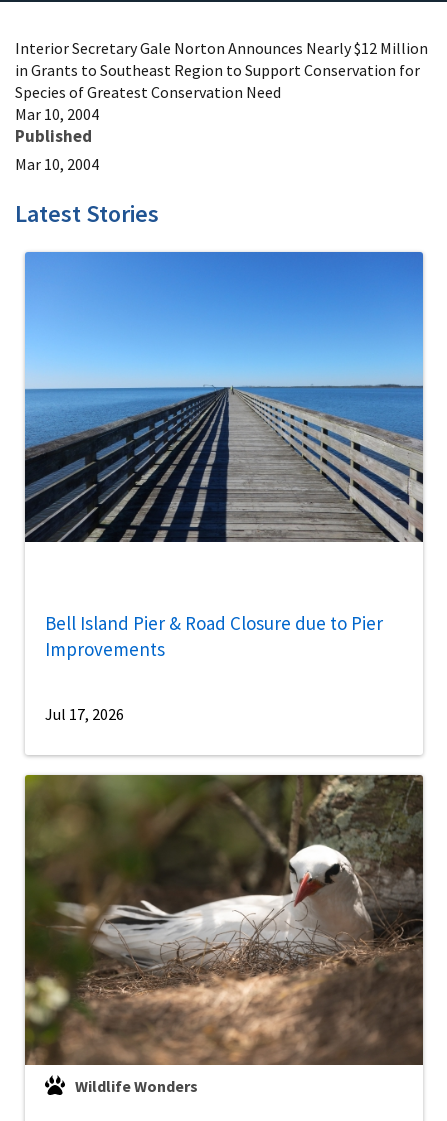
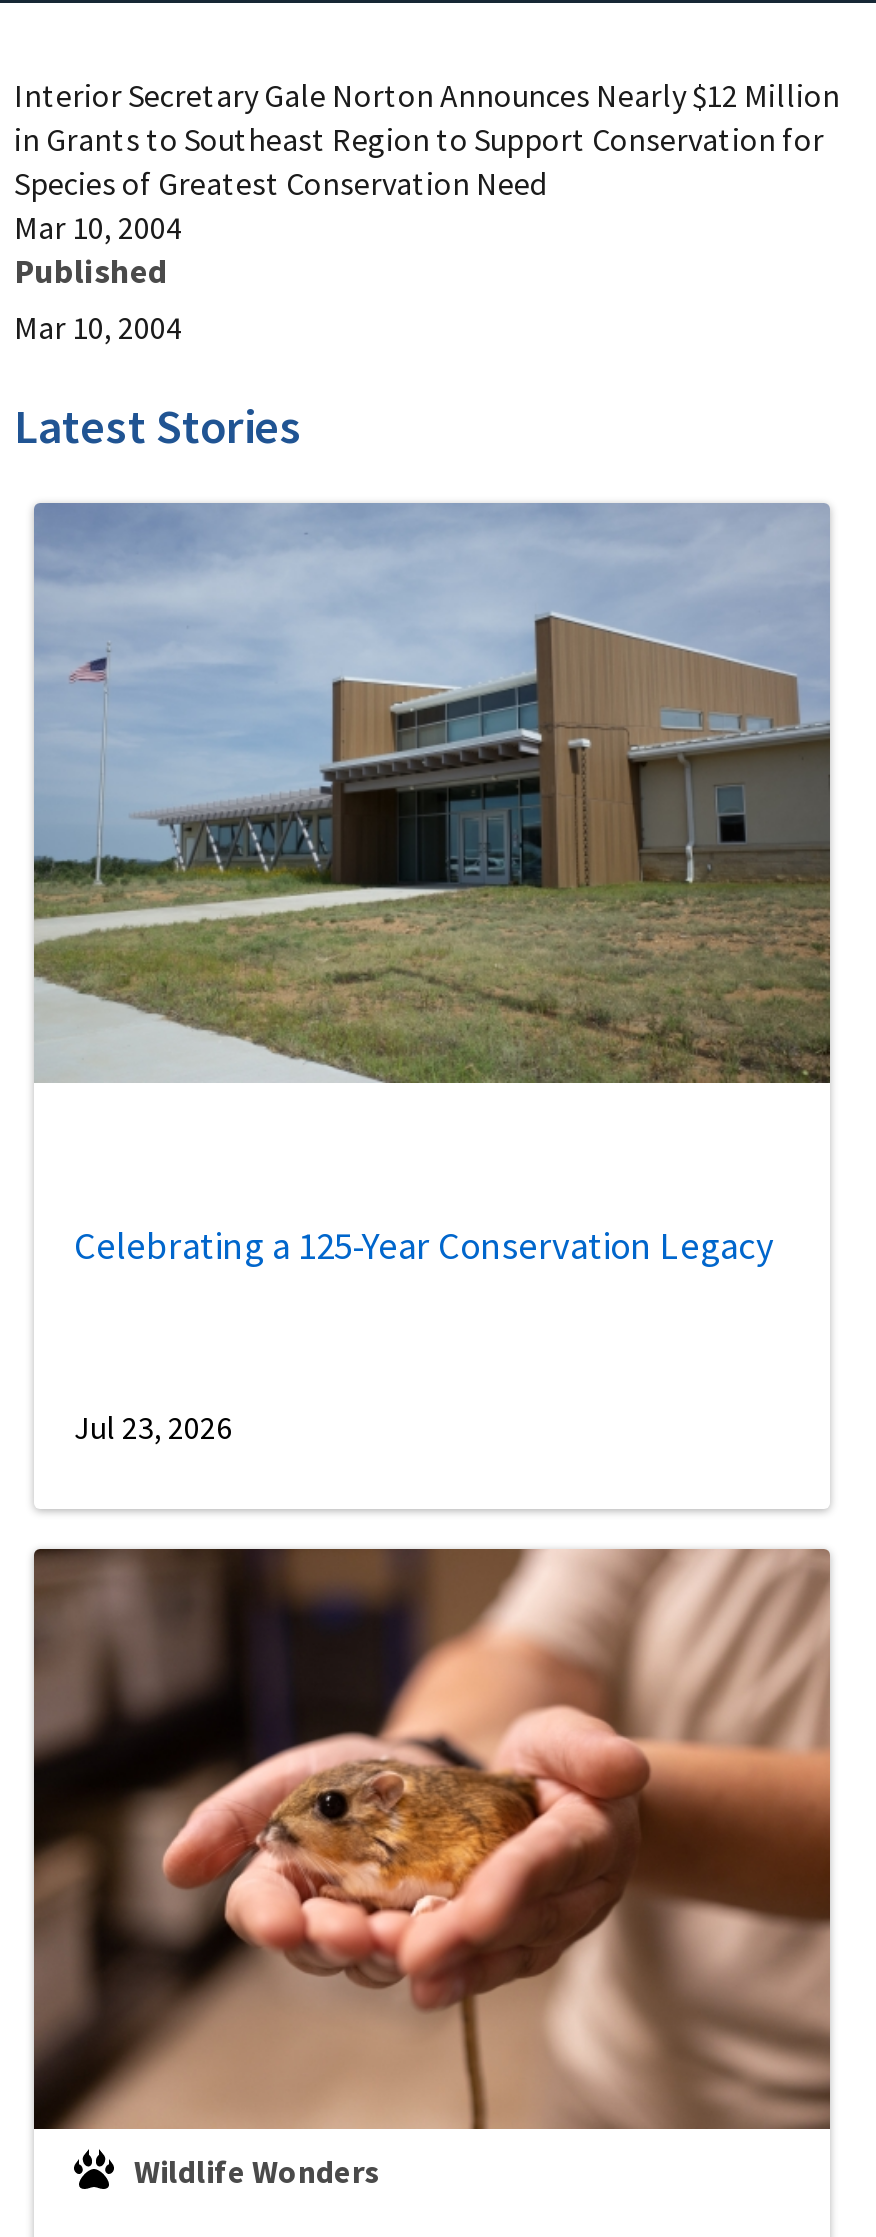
[24,252,424,543] [image] -> [32,503,832,1085] [image]
[45,611,383,661] Bell Island Pier & Road Closure due to Pier | Improvements -> [74,1222,776,1270] Celebrating a 125-Year Conservation Legacy
[45,704,124,724] Jul 17, 2026 -> [74,1407,232,1447] Jul 23, 2026
[25,774,424,1066] [image] -> [34,1547,832,2131] [image]

